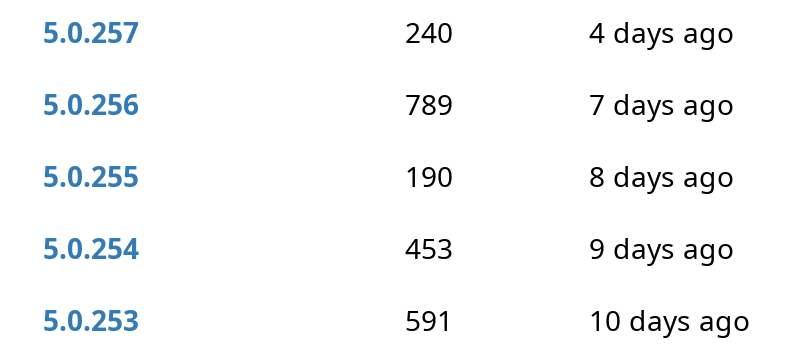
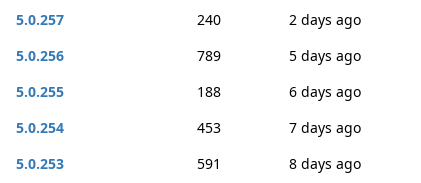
[589,13,733,51] 4 days ago -> [289,10,361,29] 2 days ago
[589,85,733,123] 7 days ago -> [289,46,361,65] 5 days ago
[405,157,453,195] 190 -> [197,82,221,101] 188
[589,157,733,195] 8 days ago -> [289,82,361,101] 6 days ago
[589,229,733,267] 9 days ago -> [289,118,361,137] 7 days ago
[589,301,749,339] 10 days ago -> [289,154,361,173] 8 days ago

